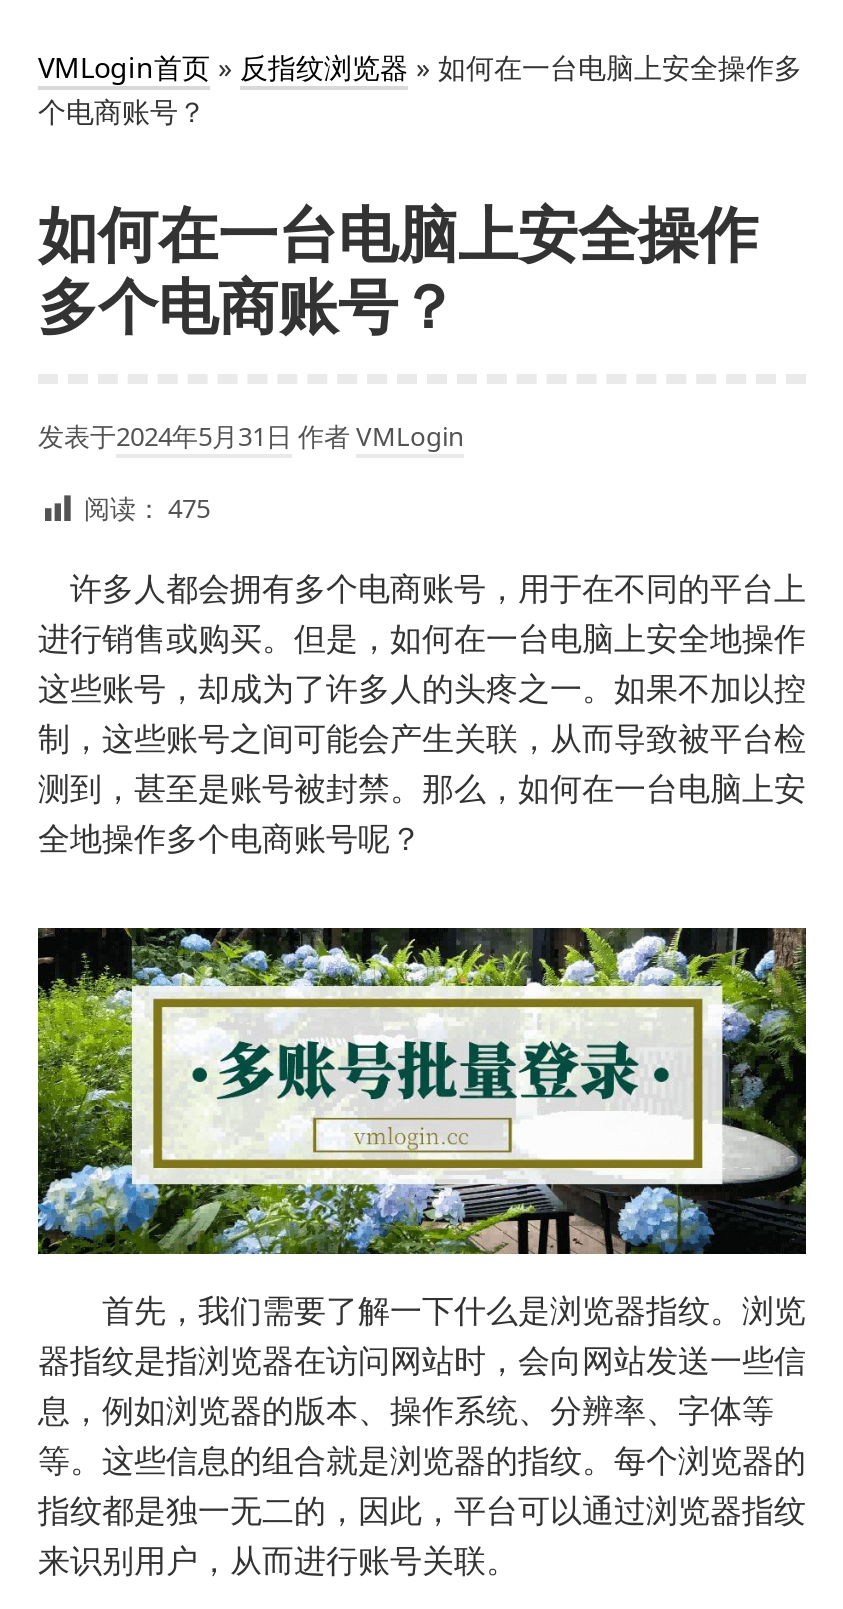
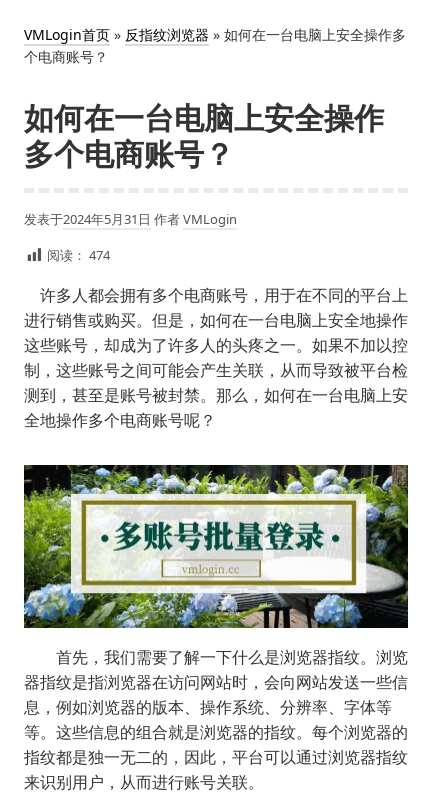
[84,490,210,526] 阅读： 475 -> [47,246,110,264] 阅读： 474

